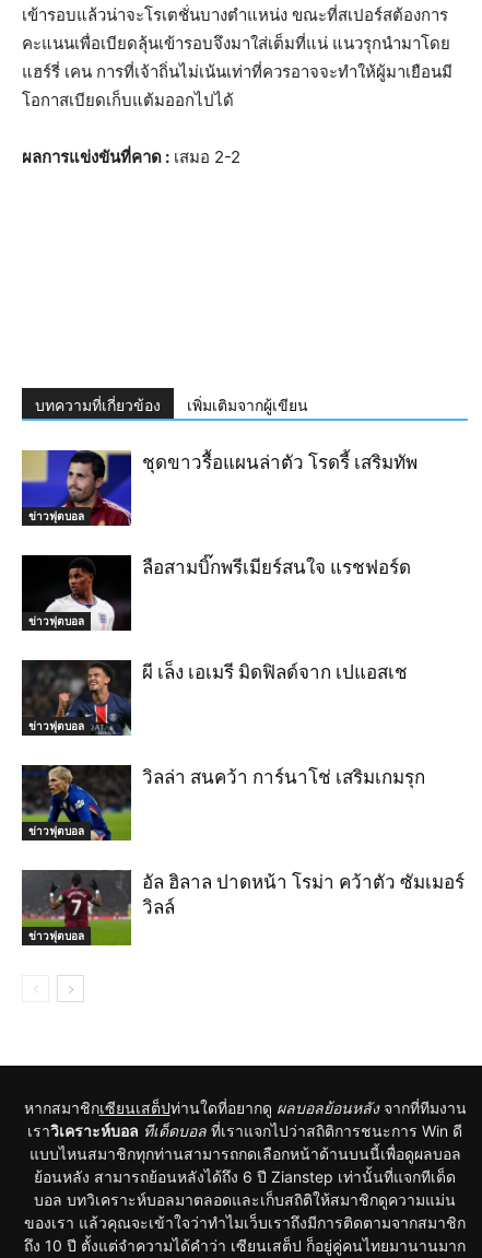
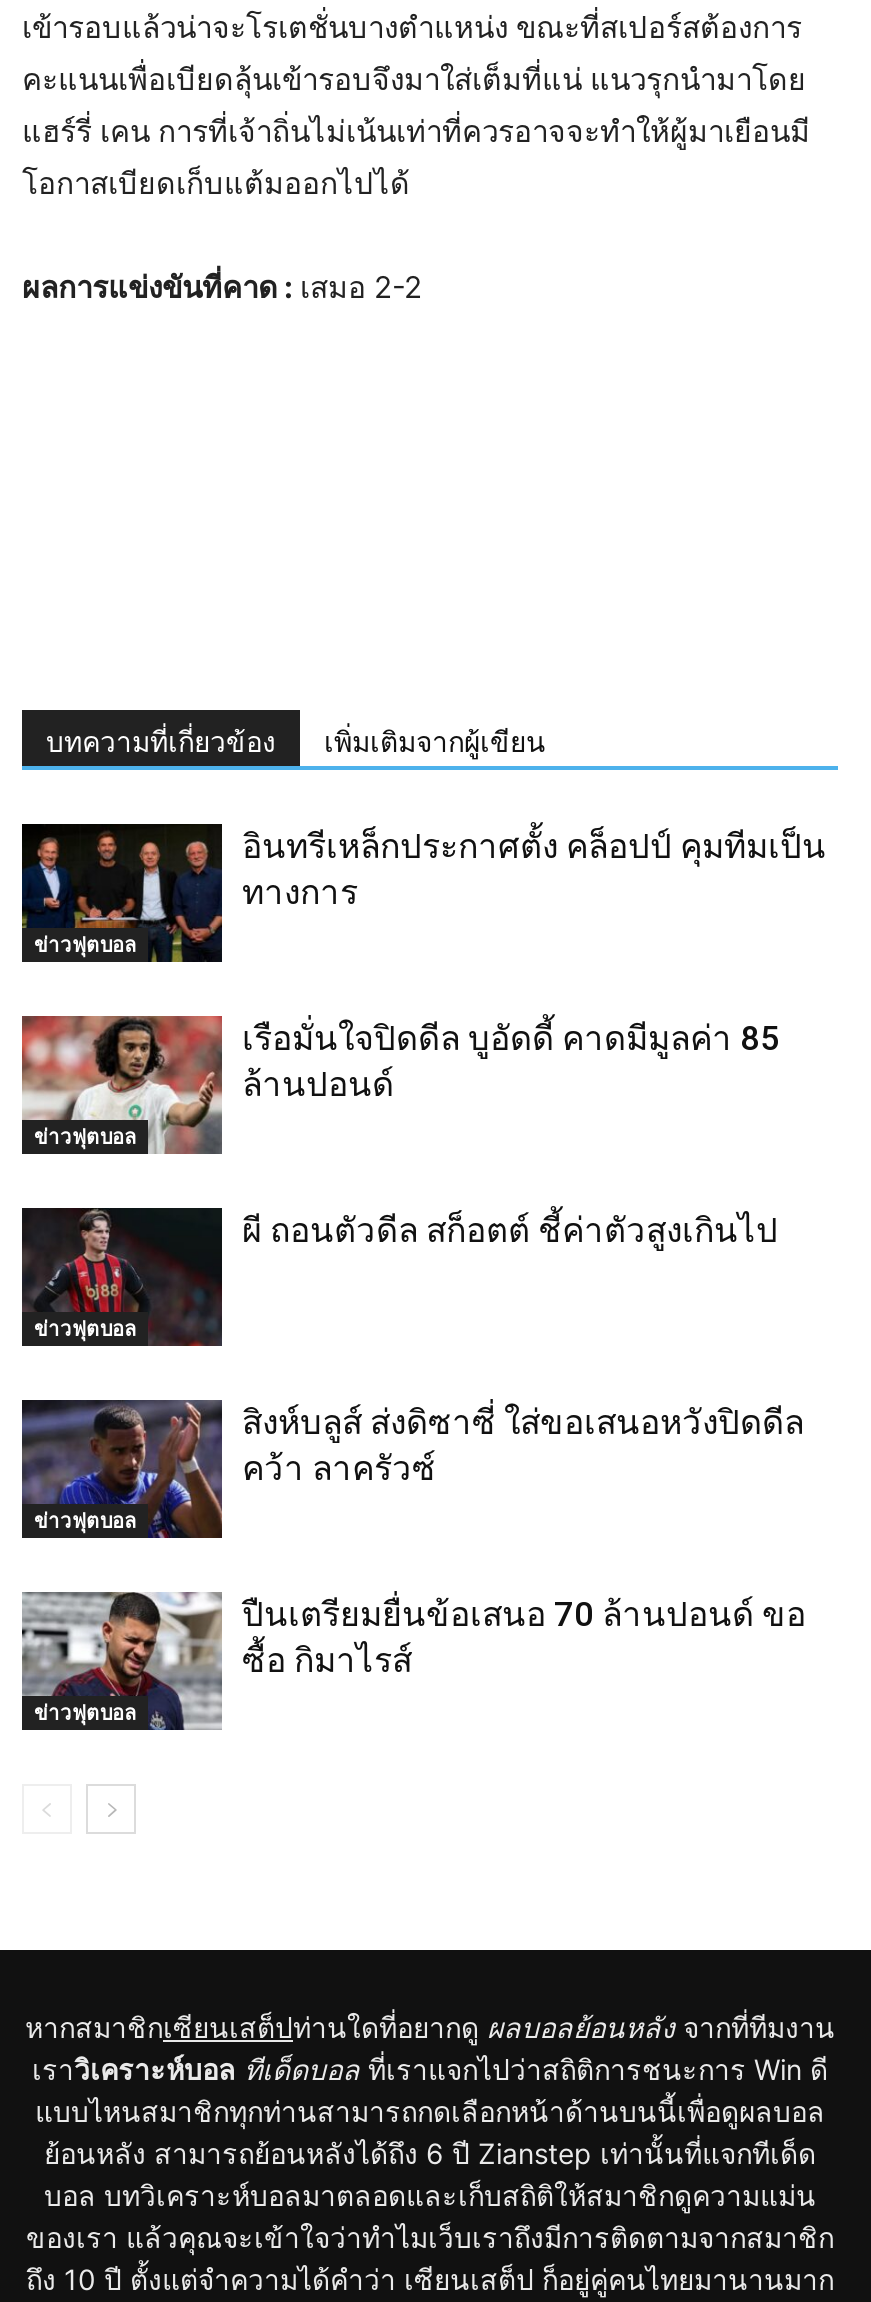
[21,449,418,527] [image] | ชุดขาวรื้อแผนล่าตัว โรดรี้ เสริมทัพ -> [20,822,826,964] [image] | อินทรีเหล็กประกาศตั้ง คล็อปป์ คุมทีมเป็น | ทางการ
[21,554,411,632] [image] | ลือสามบิ๊กพรีเมียร์สนใจ แรชฟอร์ด -> [20,1014,780,1156] [image] | เรือมั่นใจปิดดีล บูอัดดี้ คาดมีมูลค่า 85 | ล้านปอนด์
[28,660,408,736] [image] | ผี เล็ง เอเมรี มิดฟิลด์จาก เปแอสเช -> [32,1208,778,1346] [image] | ผี ถอนตัวดีล สก็อตต์ ชี้ค่าตัวสูงเกินไป
[21,764,425,842] [image] | วิลล่า สนคว้า การ์นาโช่ เสริมเกมรุก -> [20,1398,804,1540] [image] | สิงห์บลูส์ ส่งดิซาซี่ ใส่ขอเสนอหวังปิดดีล | คว้า ลาครัวซ์
[21,869,465,947] [image] | อัล ฮิลาล ปาดหน้า โรม่า คว้าตัว ซัมเมอร์ | วิลล์ -> [20,1592,806,1732] [image] | ปืนเตรียมยื่นข้อเสนอ 70 ล้านปอนด์ ขอ | ซื้อ กิมาไรส์

